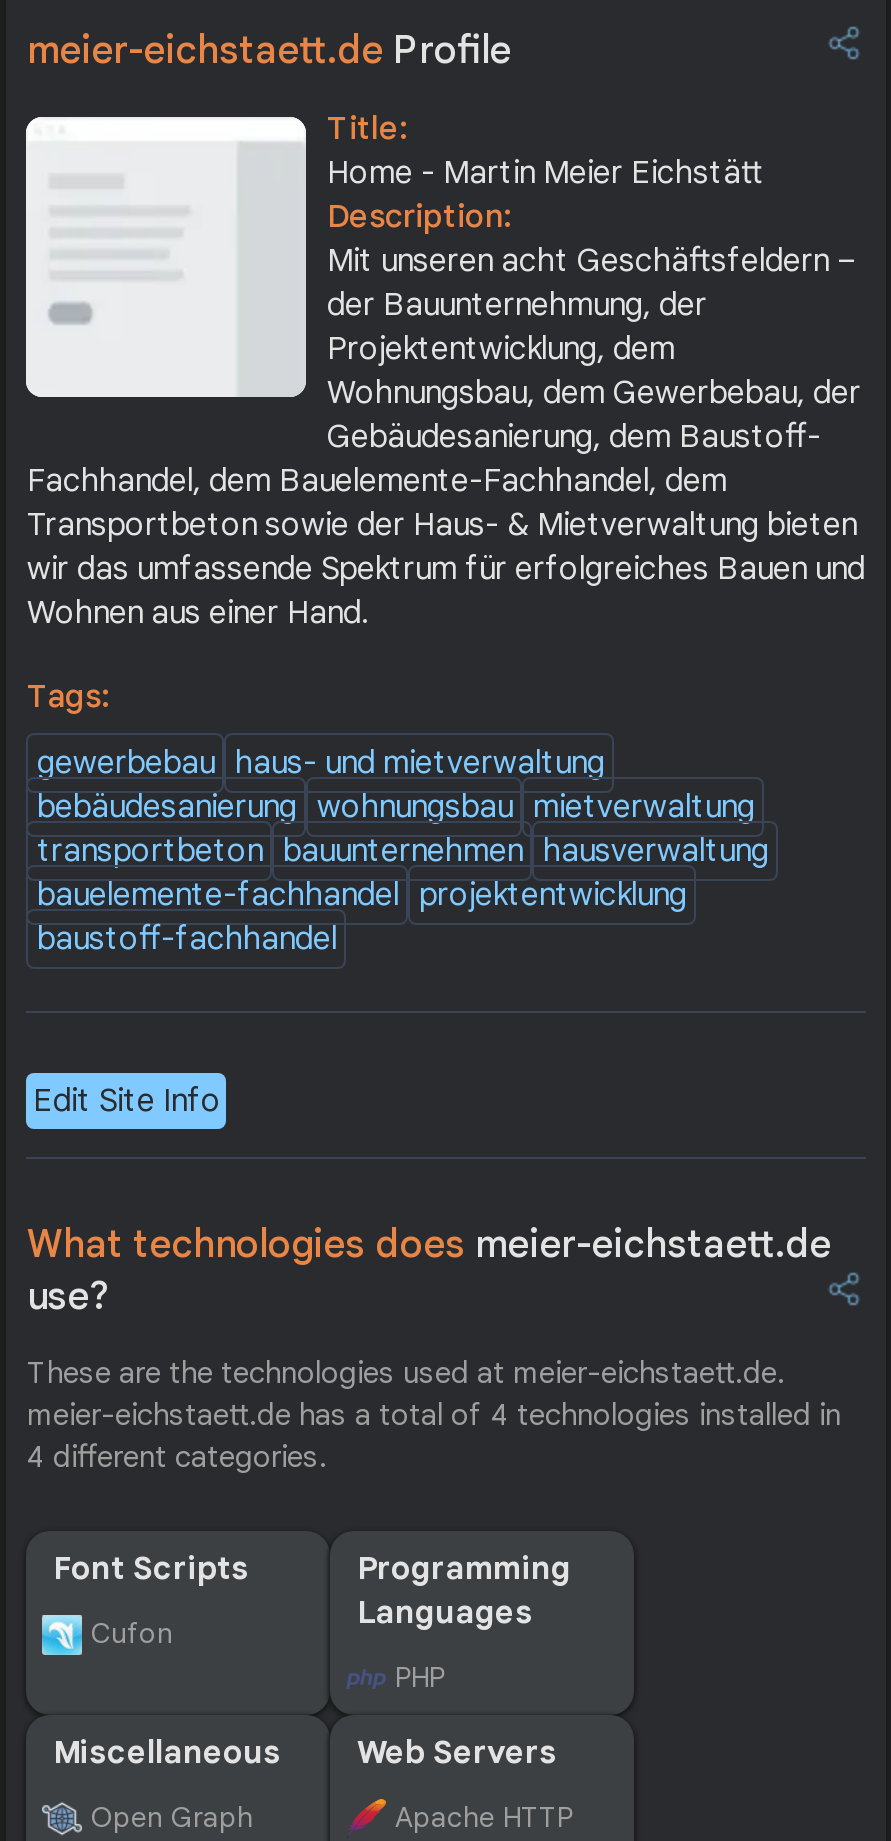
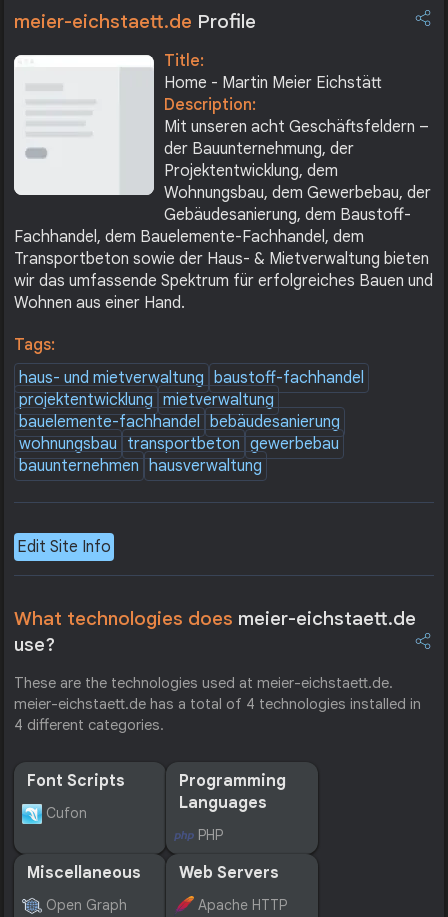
[37,743,769,959] gewerbebau haus- und mietverwaltung | bebäudesanierung wohnungsbau mietverwaltung | transportbeton bauunternehmen hausverwaltung | bauelemente-fachhandel projektentwicklung | baustoff-fachhandel -> [19,368,364,476] haus- und mietverwaltung baustoff-fachhandel | projektentwicklung mietverwaltung | bauelemente-fachhandel bebäudesanierung | wohnungsbau transportbeton gewerbebau | bauunternehmen hausverwaltung

